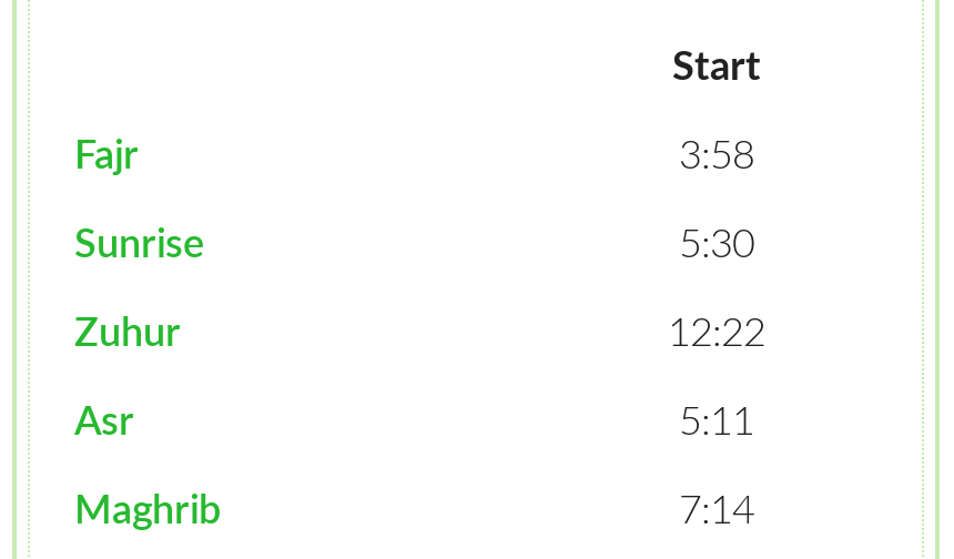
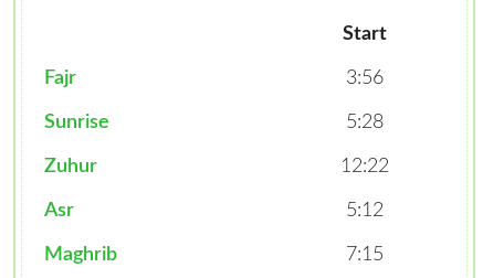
[679,138,754,177] 3:58 -> [345,68,383,88] 3:56
[679,226,754,266] 5:30 -> [345,113,383,132] 5:28
[679,404,754,444] 5:11 -> [345,201,383,221] 5:12
[679,492,754,532] 7:14 -> [345,245,383,265] 7:15

